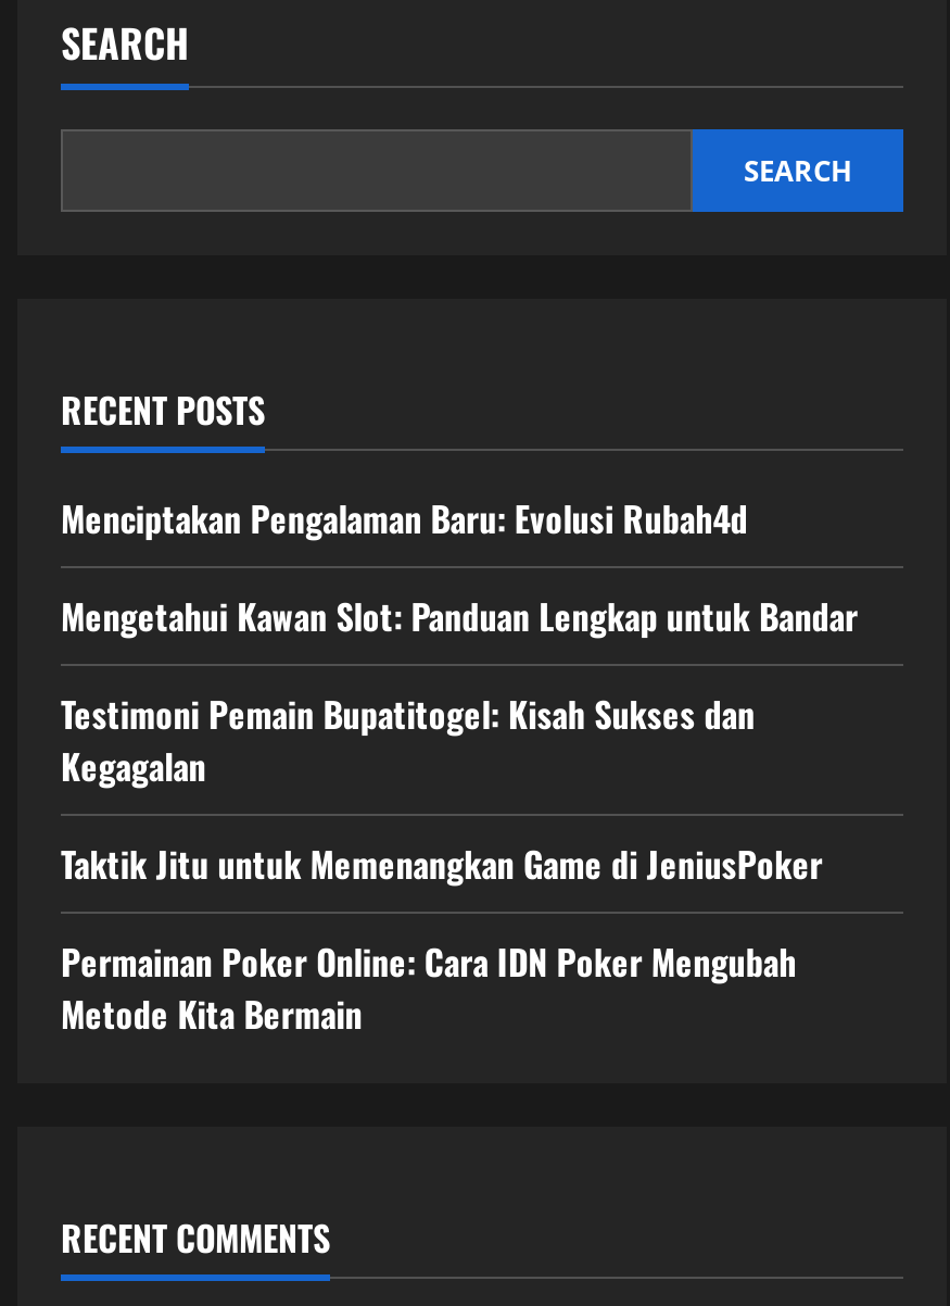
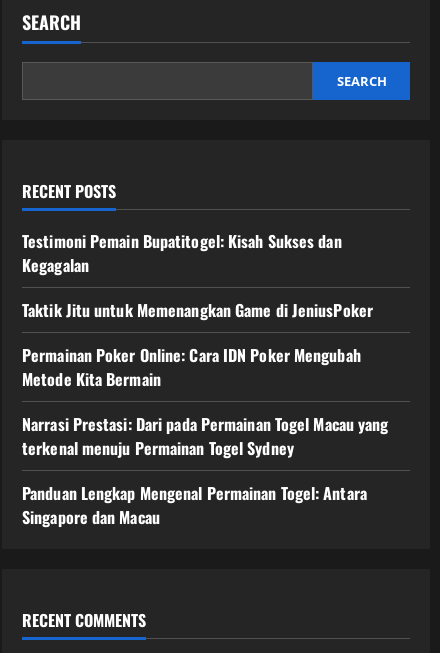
[61,492,858,642] Menciptakan Pengalaman Baru: Evolusi Rubah4d | Mengetahui Kawan Slot: Panduan Lengkap untuk Bandar -> none
moved [61,688,823,1040] -> [22,229,373,391]: Testimoni Pemain Bupatitogel: Kisah Sukses dan | Kegagalan | Taktik Jitu untuk Memenangkan Game di JeniusPoker | Permainan Poker Online: Cara IDN Poker Mengubah | Metode Kita Bermain
none -> [22,412,388,529] Narrasi Prestasi: Dari pada Permainan Togel Macau yang | terkenal menuju Permainan Togel Sydney | Panduan Lengkap Mengenal Permainan Togel: Antara | Singapore dan Macau

